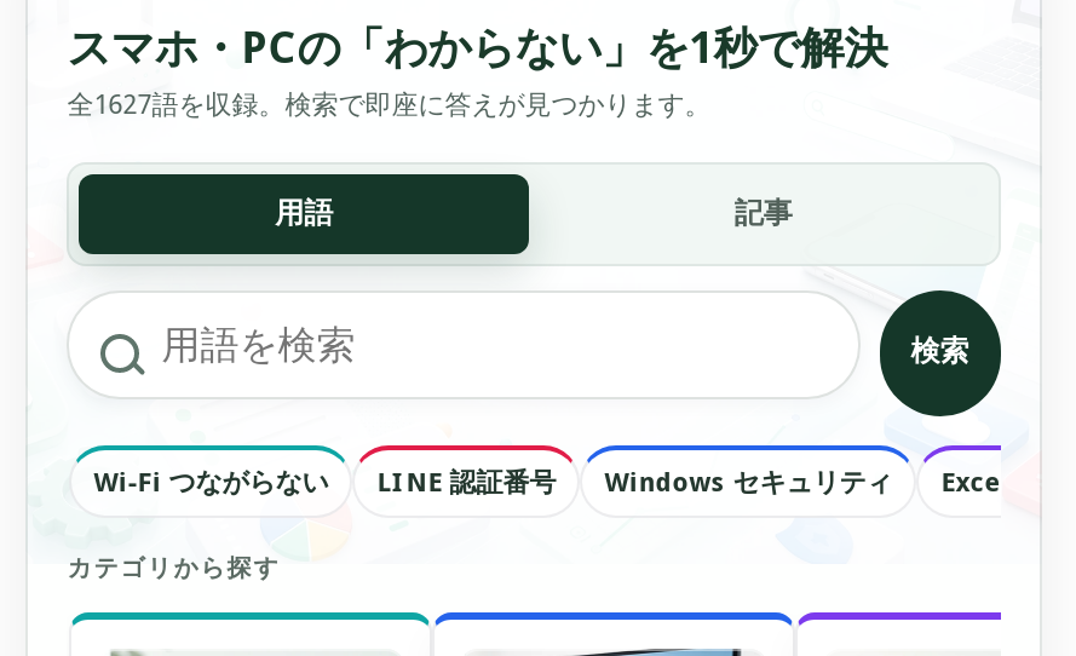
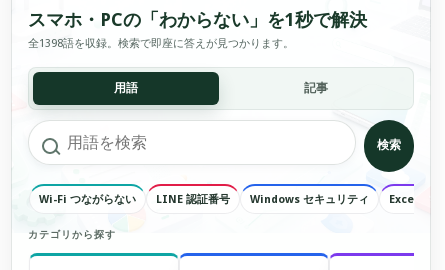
[67,89,711,120] 全1627語を収録。検索で即座に答えが見つかります。 -> [28,37,294,50] 全1398語を収録。検索で即座に答えが見つかります。

